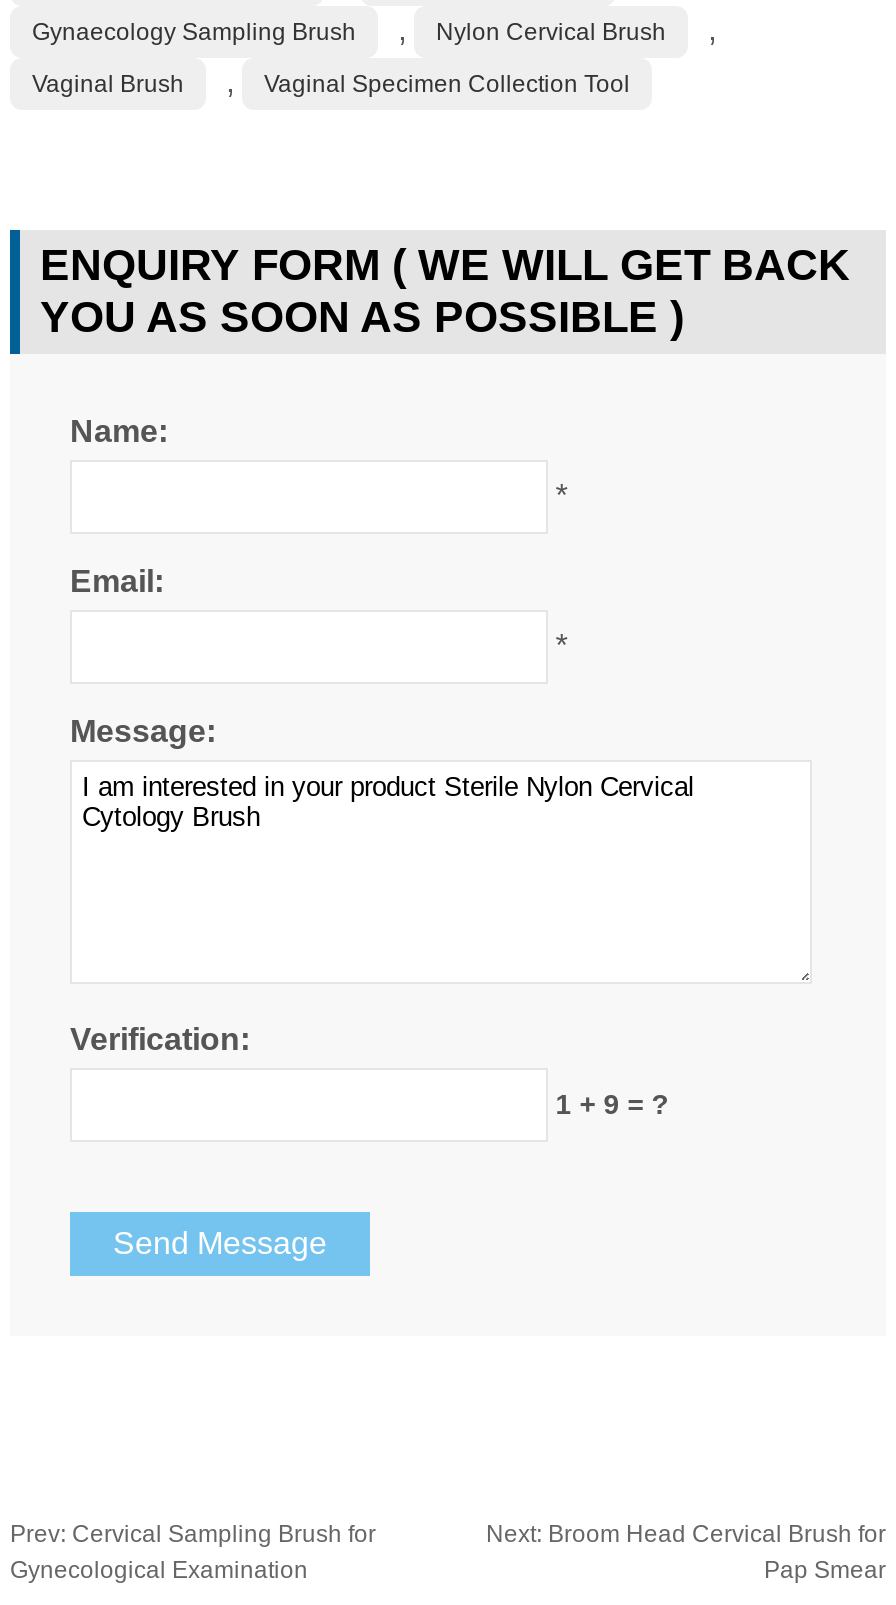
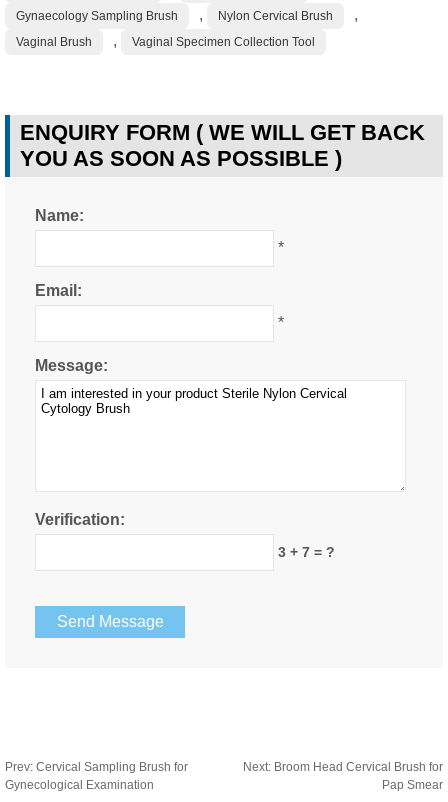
[548,1088,670,1120] 1 + 9 = ? -> [274,544,335,560] 3 + 7 = ?

